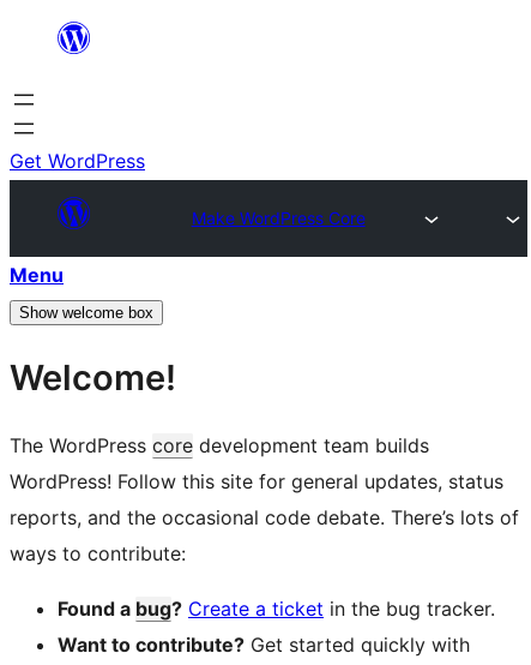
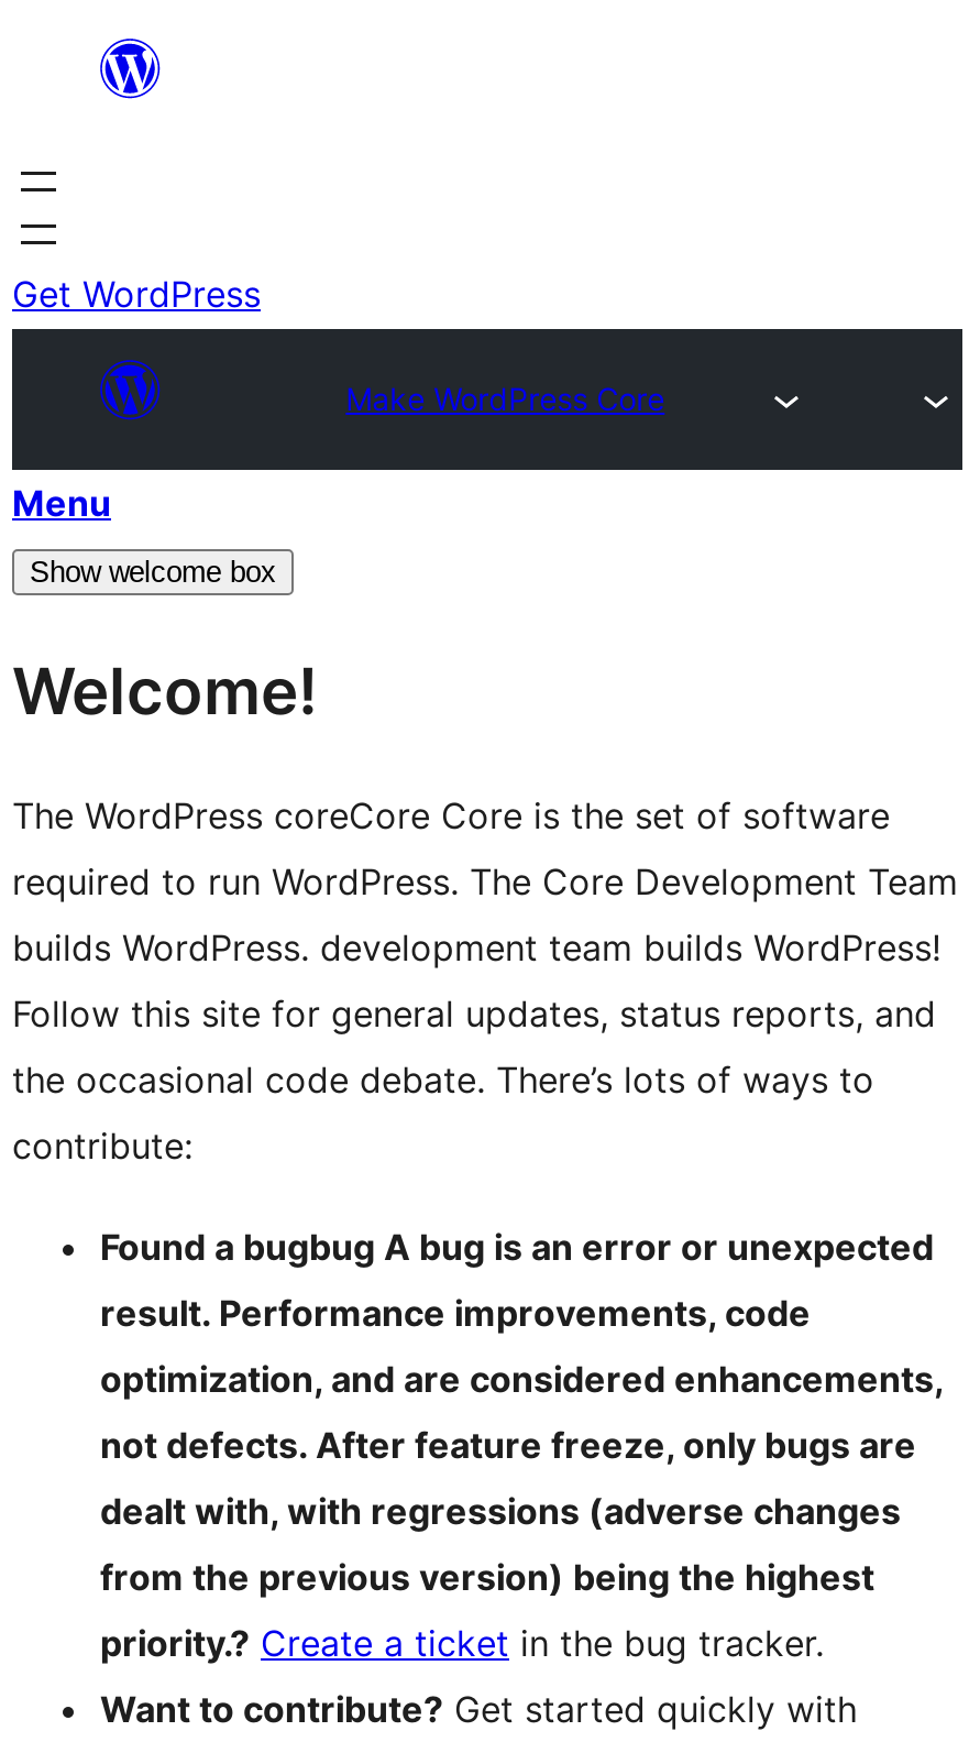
[10,433,519,621] The WordPress core development team builds | WordPress! Follow this site for general updates, status | reports, and the occasional code debate. There’s lots of | ways to contribute: | Found a bug? Create a ticket in the bug tracker. -> [12,794,958,1665] The WordPress coreCore Core is the set of software | required to run WordPress. The Core Development Team | builds WordPress. development team builds WordPress! | Follow this site for general updates, status reports, and | the occasional code debate. There’s lots of ways to | contribute: | Found a bugbug A bug is an error or unexpected | result. Performance improvements, code | optimization, and are considered enhancements, | not defects. After feature freeze, only bugs are | dealt with, with regressions (adverse changes | from the previous version) being the highest | priority.? Create a ticket in the bug tracker.

